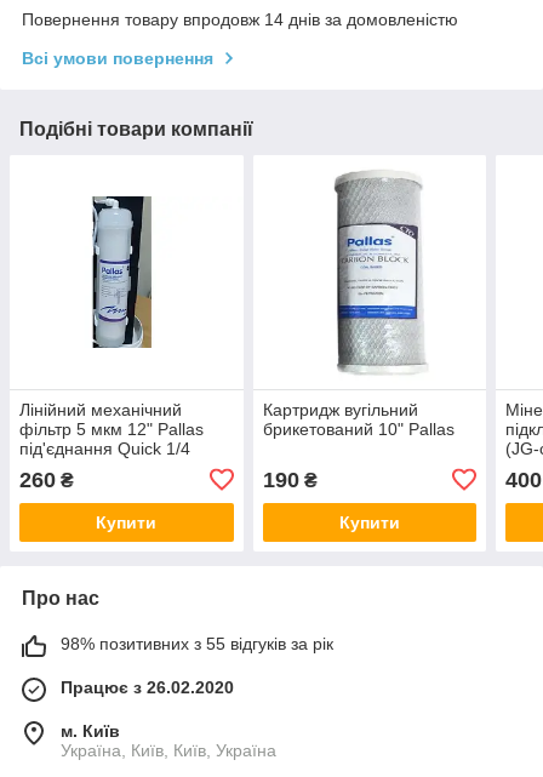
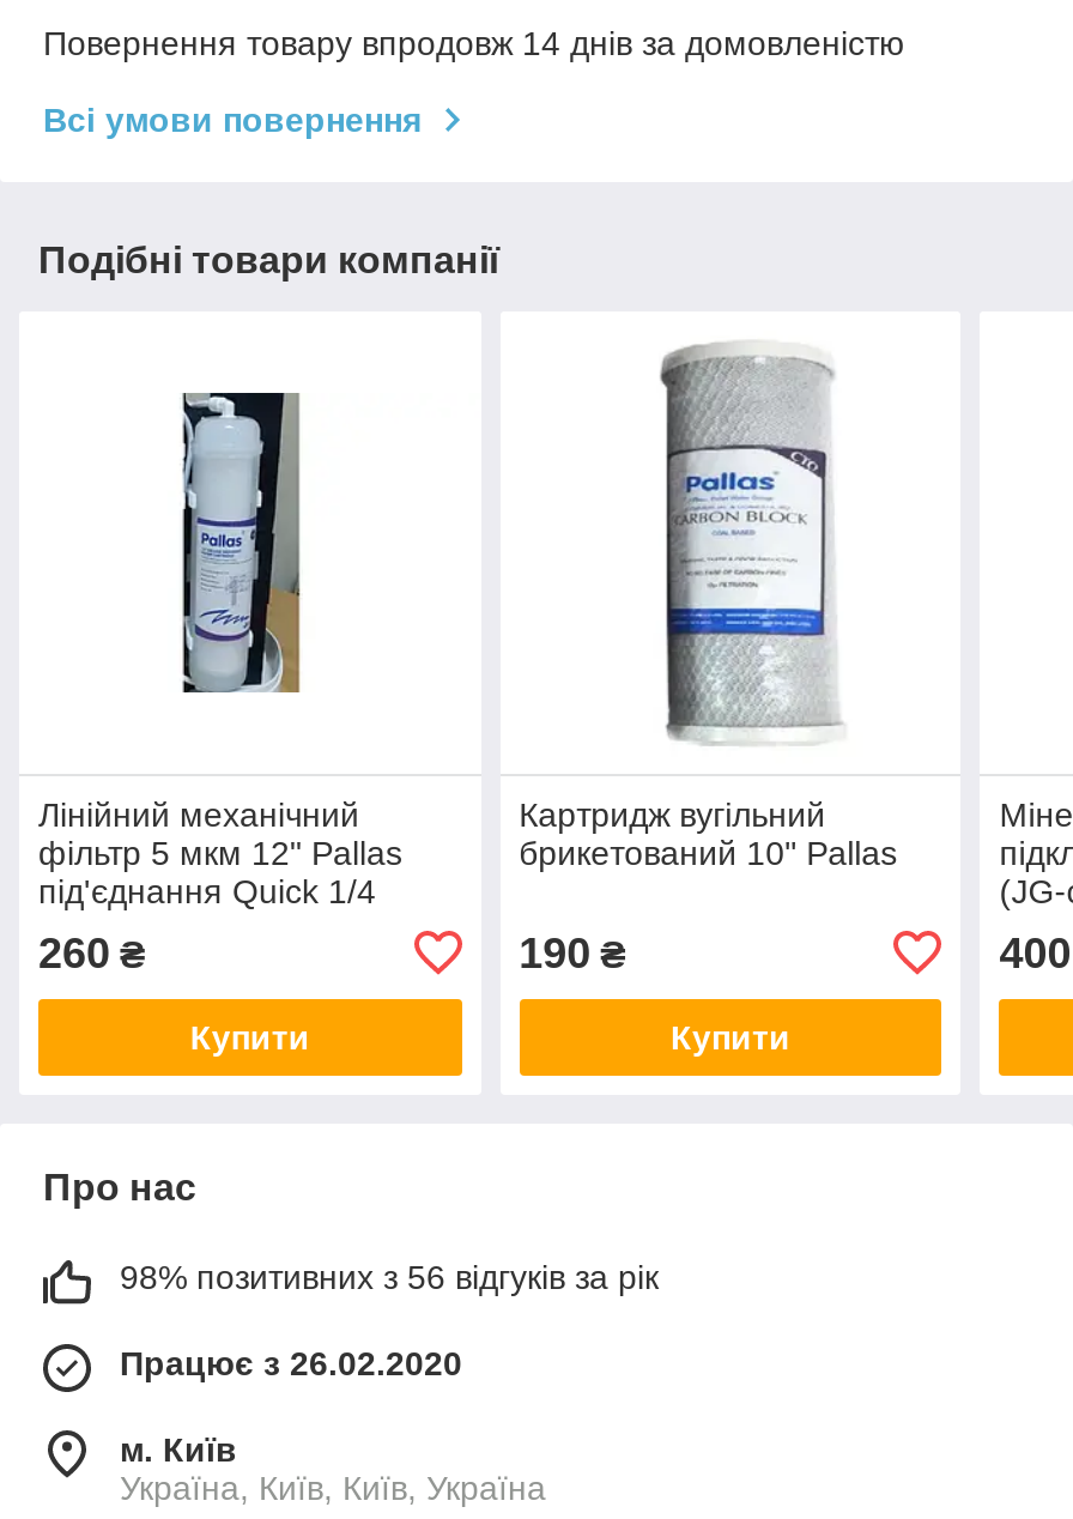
[61,634,333,653] 98% позитивних з 55 відгуків за рік -> [120,1257,659,1296] 98% позитивних з 56 відгуків за рік

